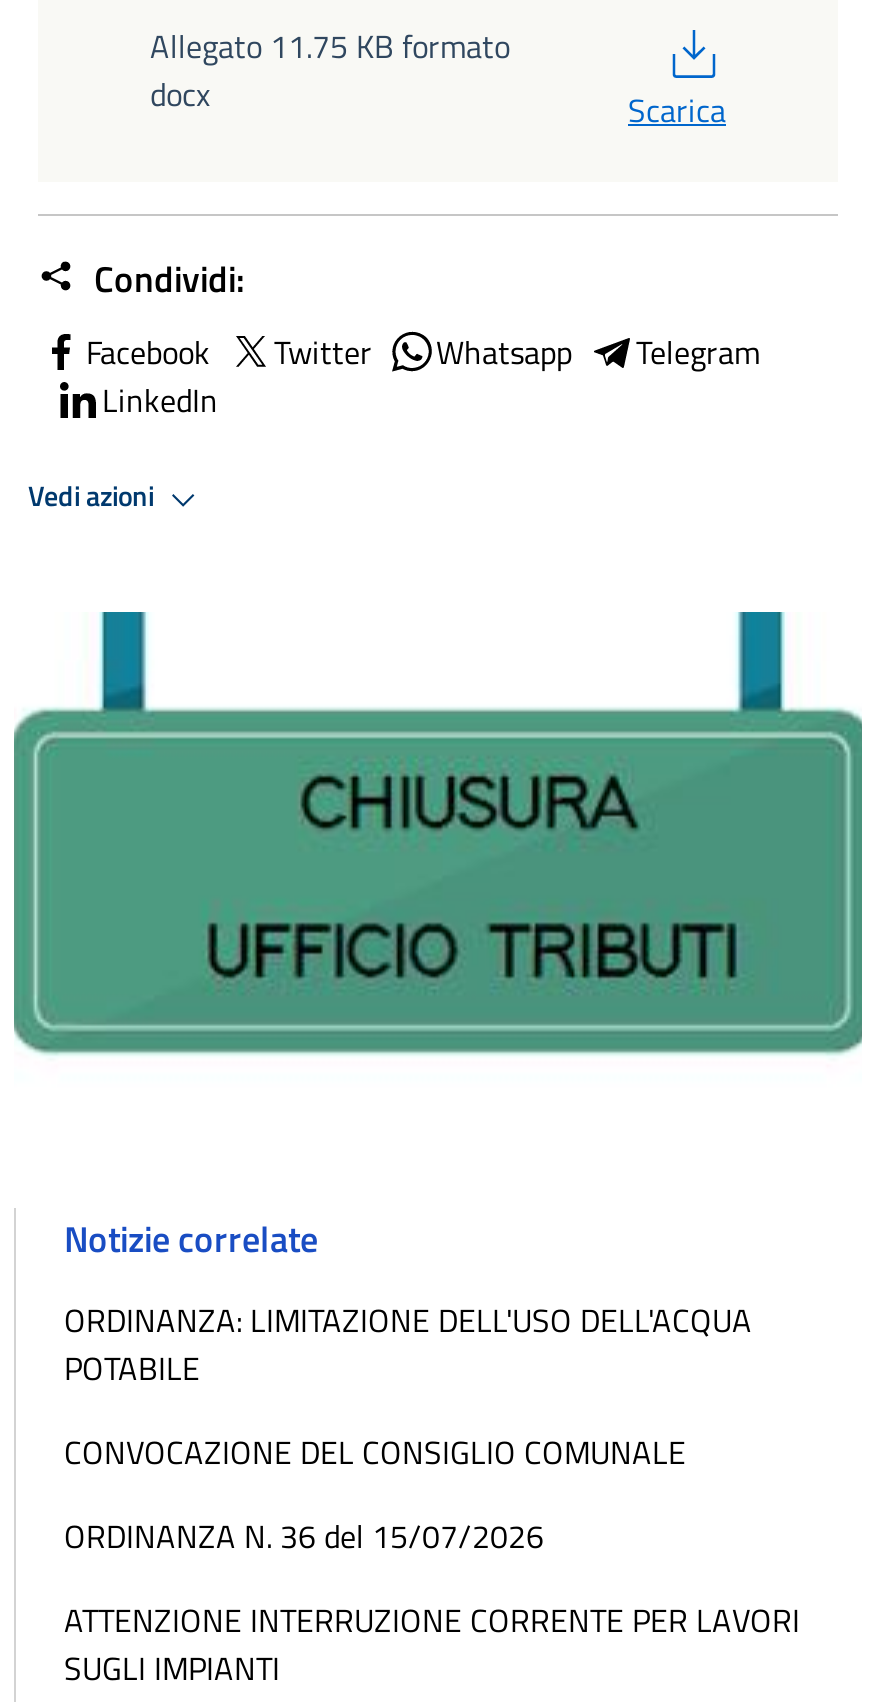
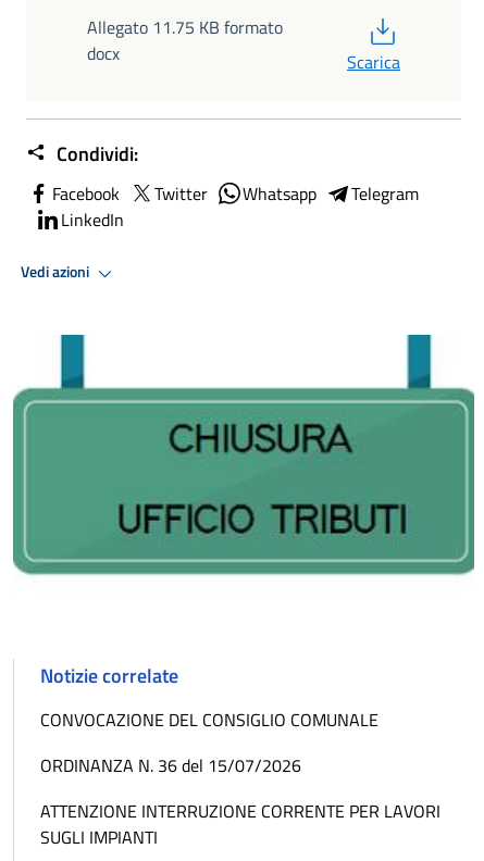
[64,1296,752,1392] ORDINANZA: LIMITAZIONE DELL'USO DELL'ACQUA | POTABILE -> none

